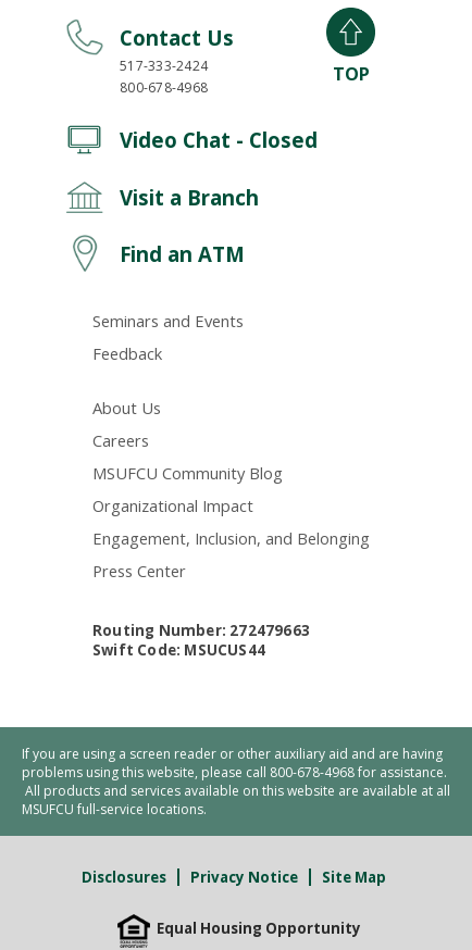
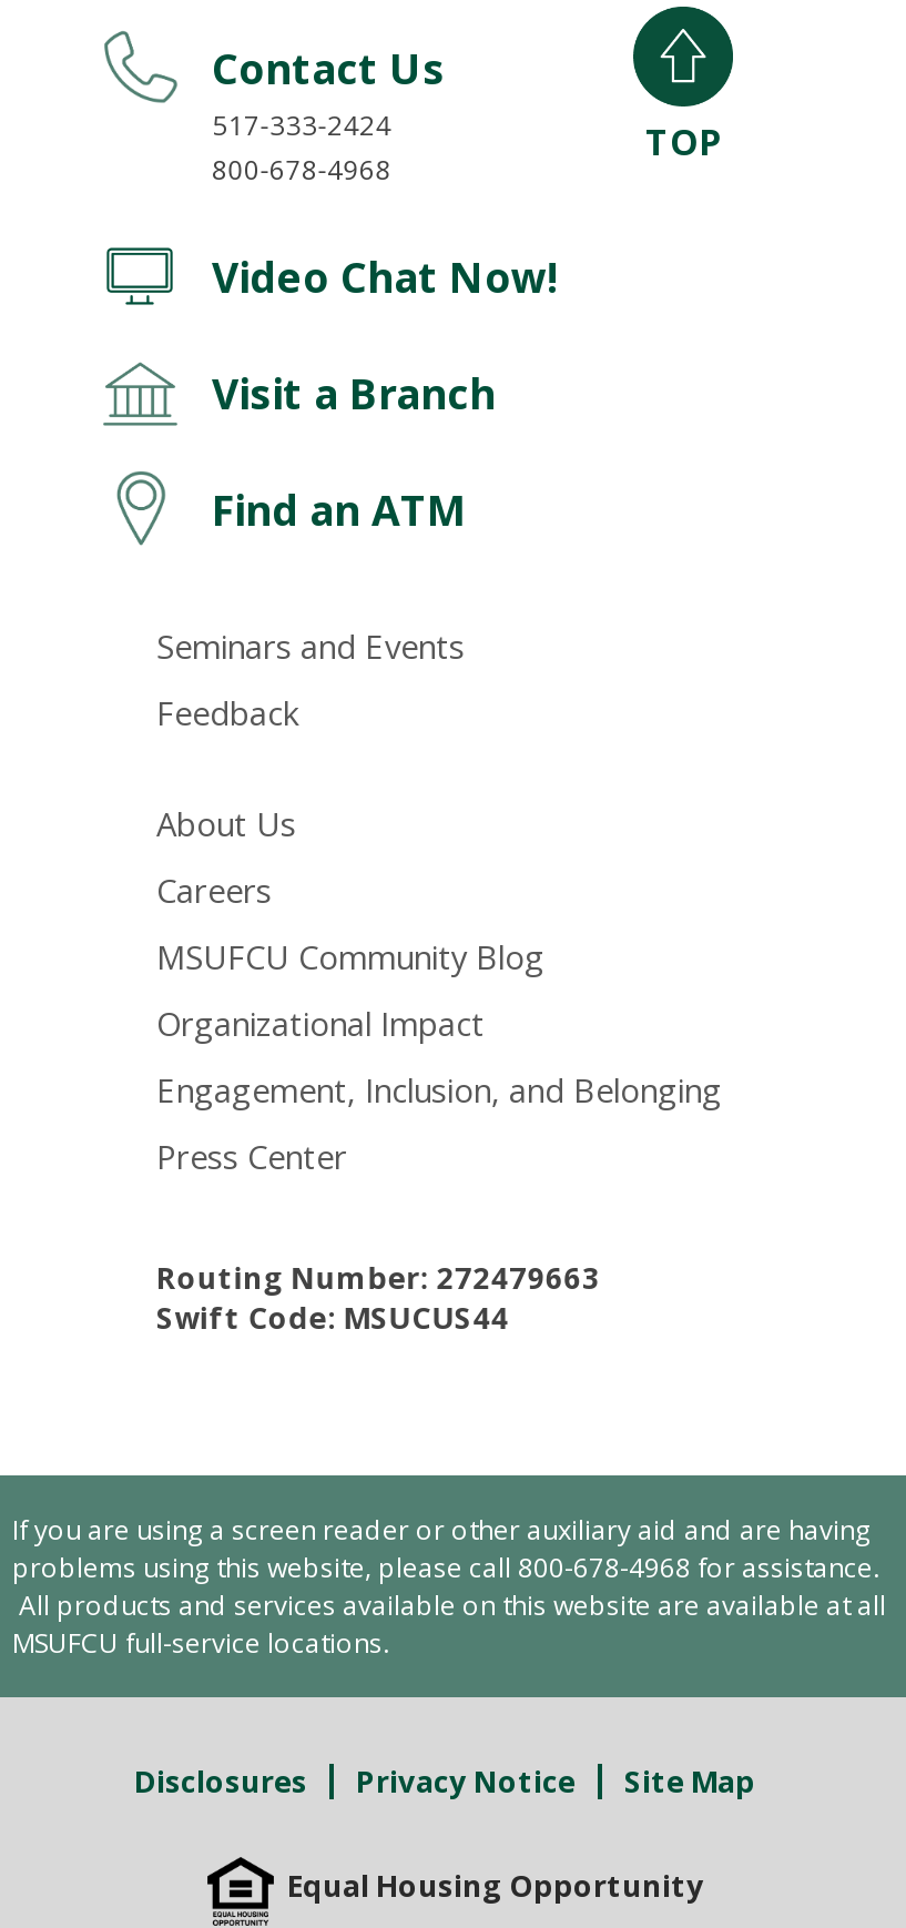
[120,126,318,153] Video Chat - Closed -> [212,249,558,304] Video Chat Now!

